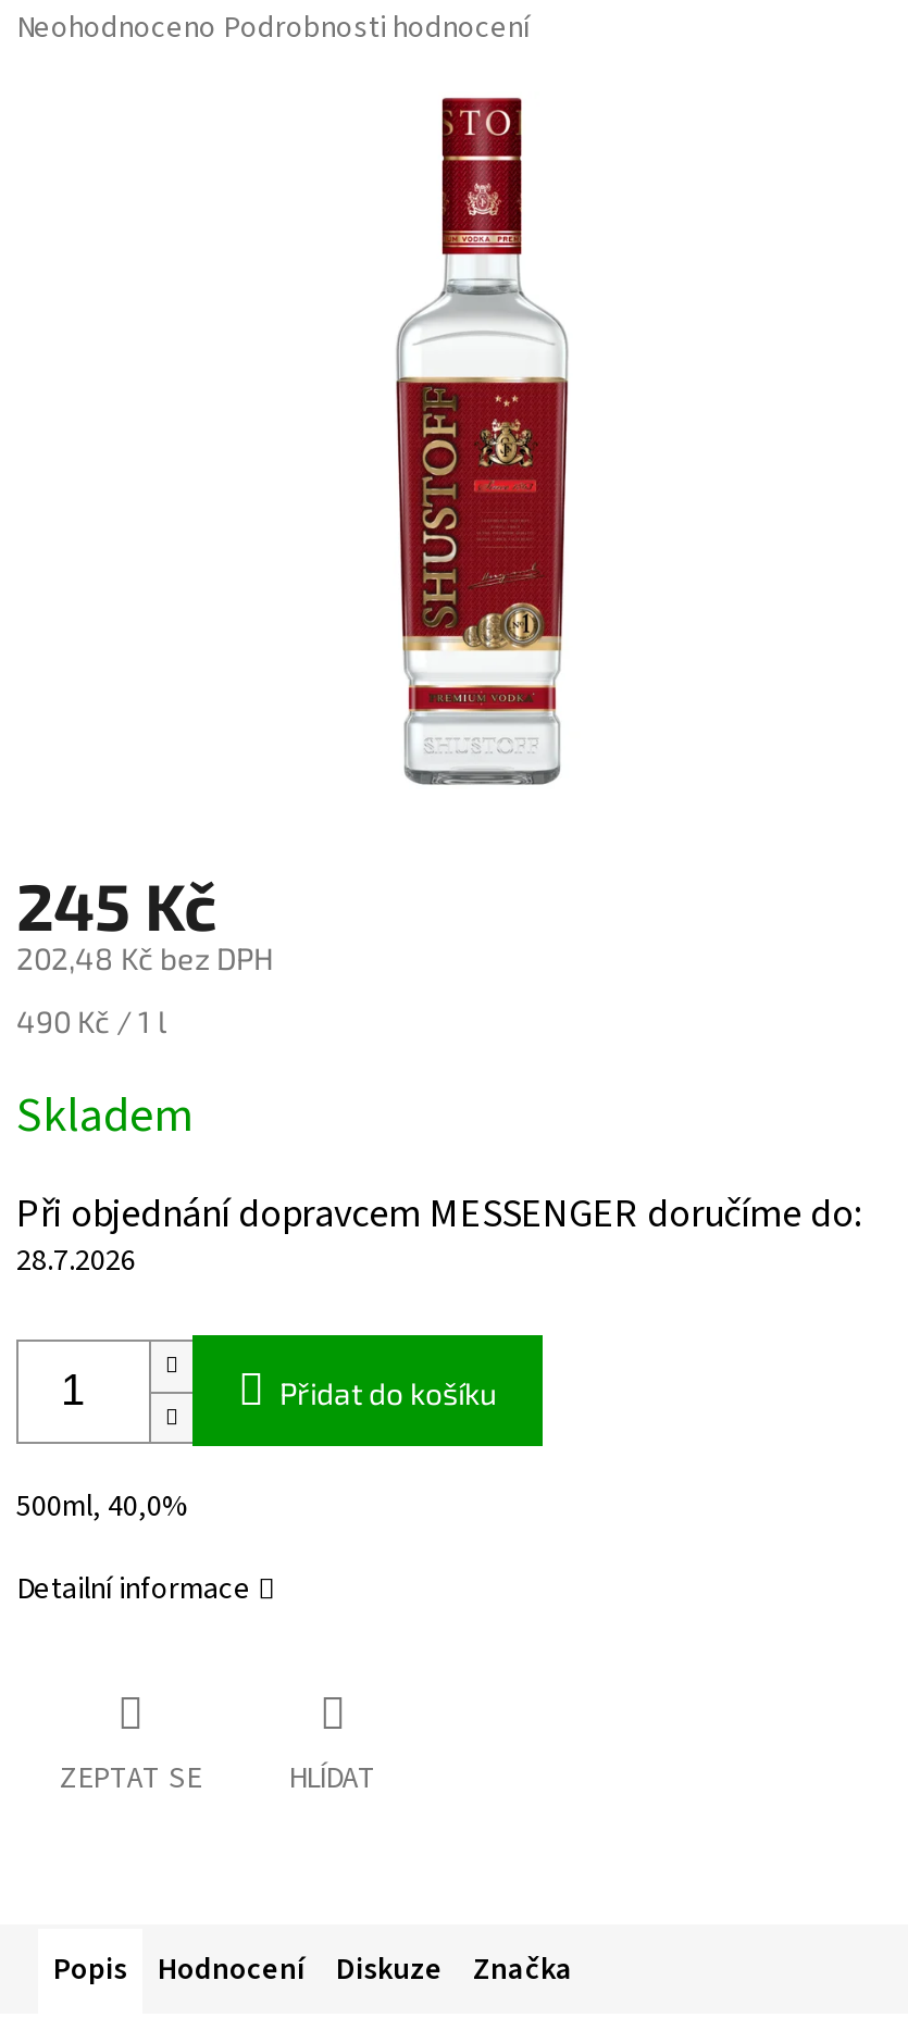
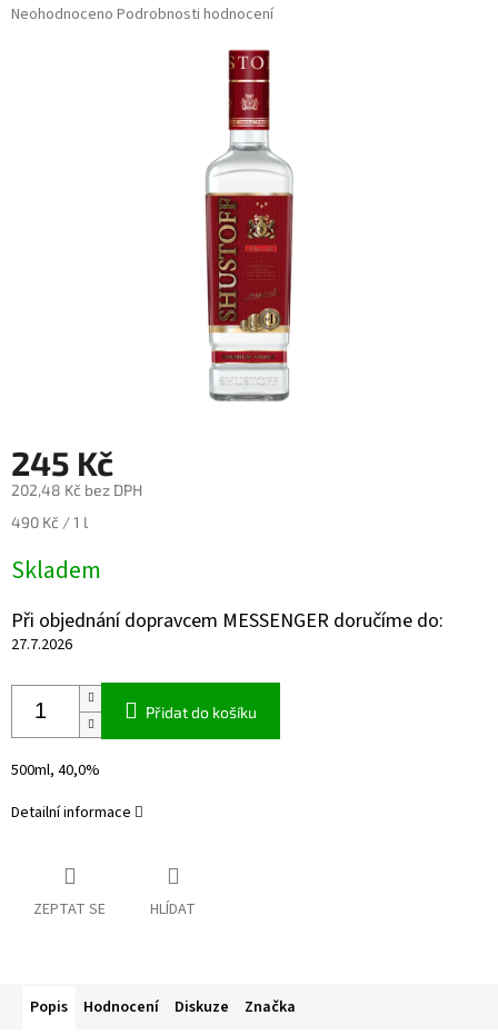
[16,1240,136,1284] 28.7.2026 -> [11,634,72,656] 27.7.2026

